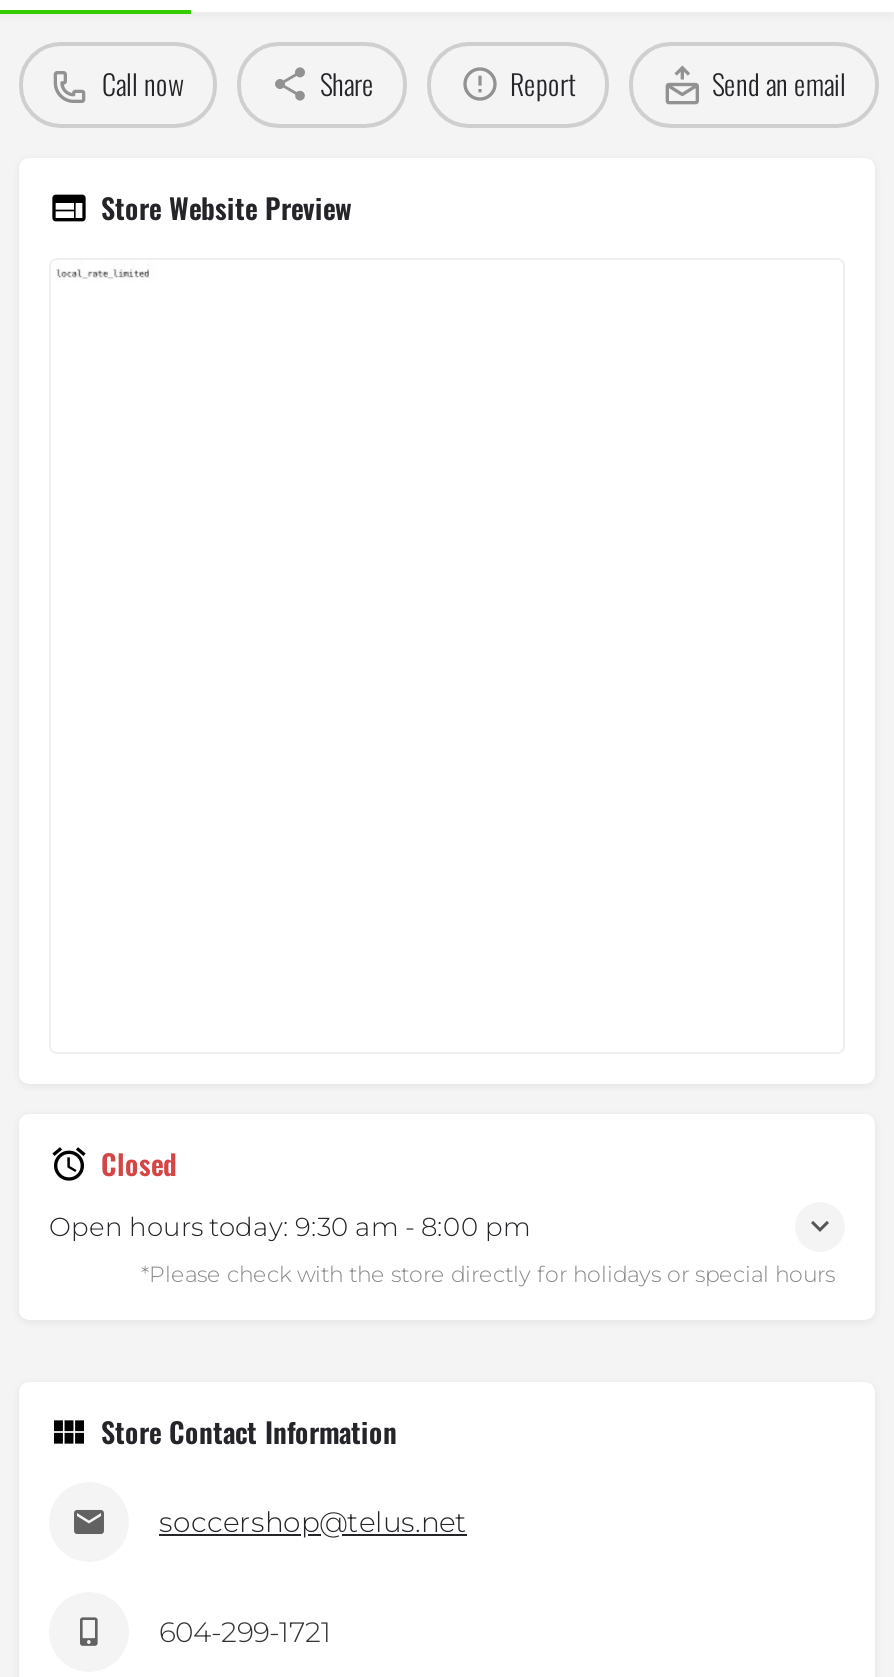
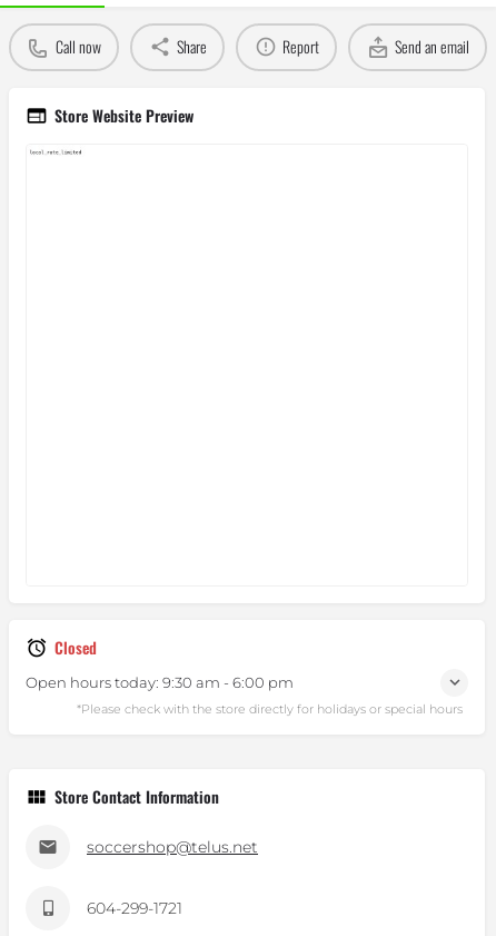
[49,1210,531,1242] Open hours today: 9:30 am - 8:00 pm -> [26,673,294,691] Open hours today: 9:30 am - 6:00 pm

